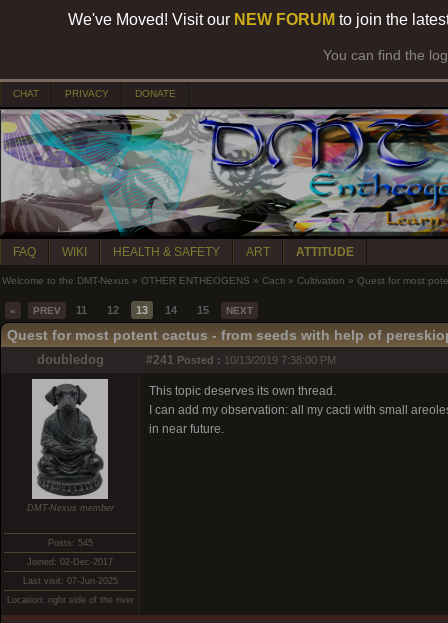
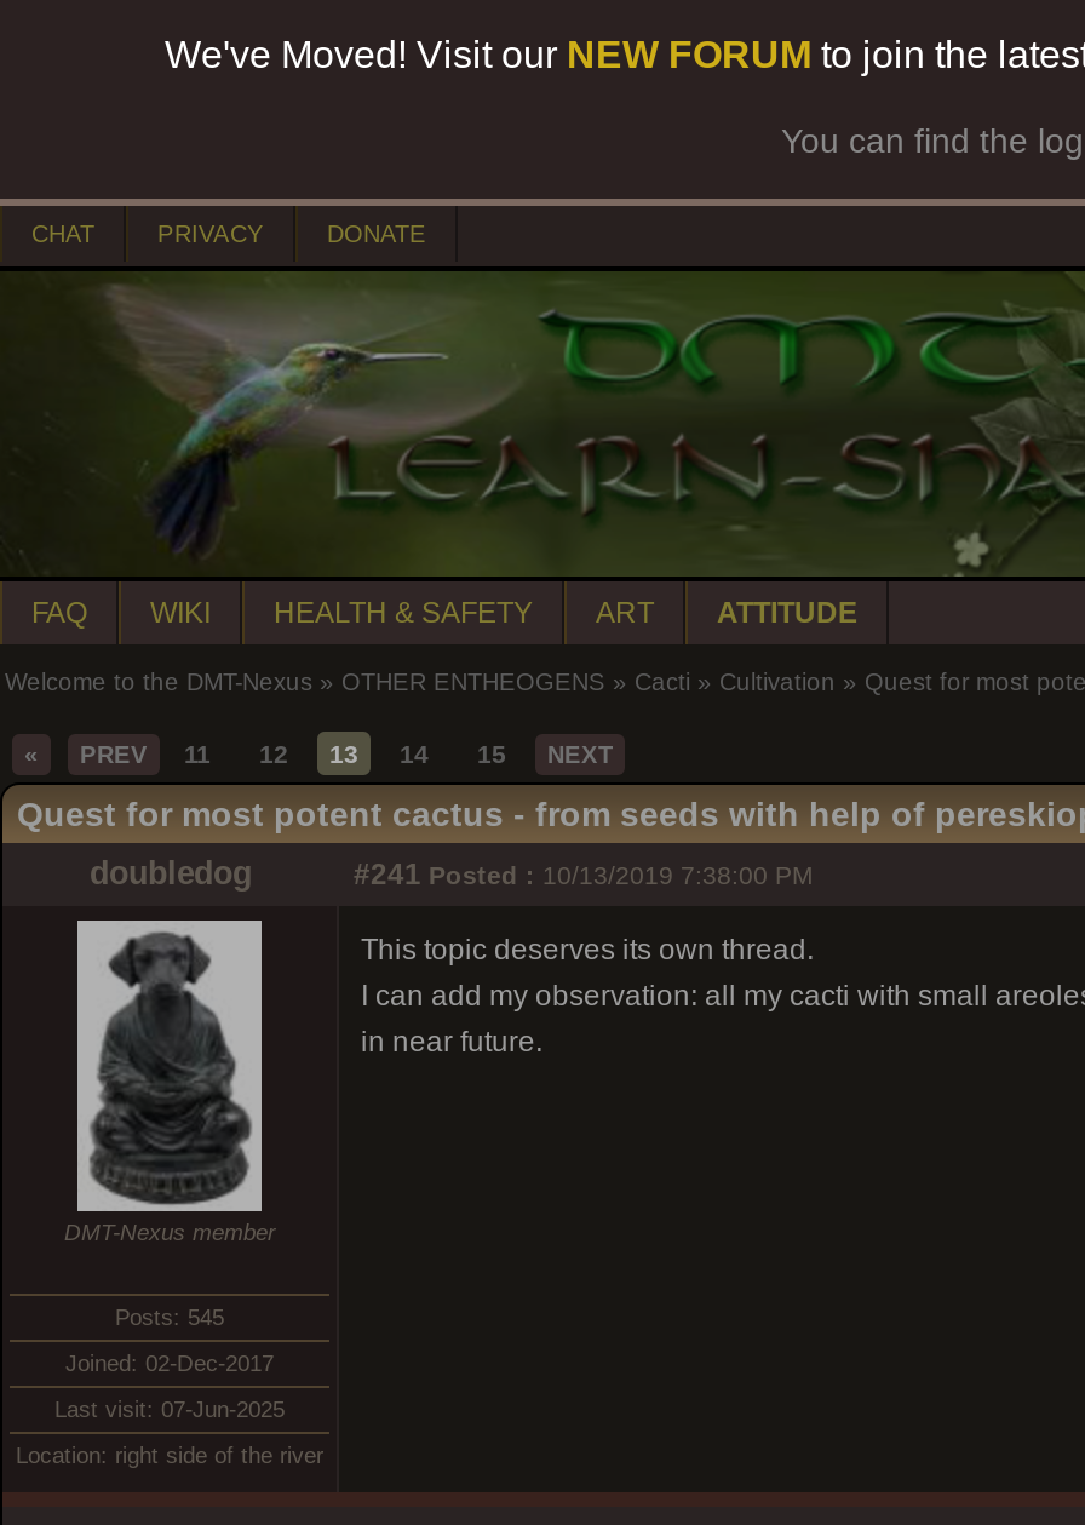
[3,109,445,235] [image] -> [7,271,1078,577] [image]

